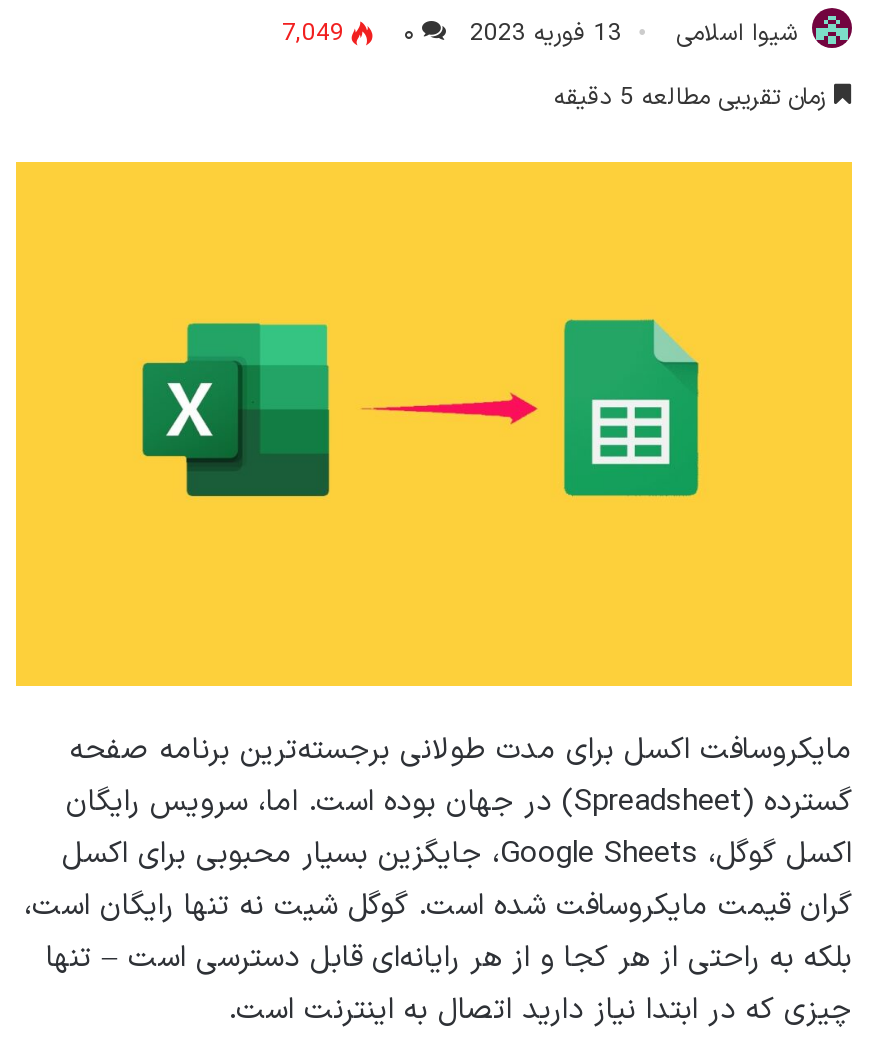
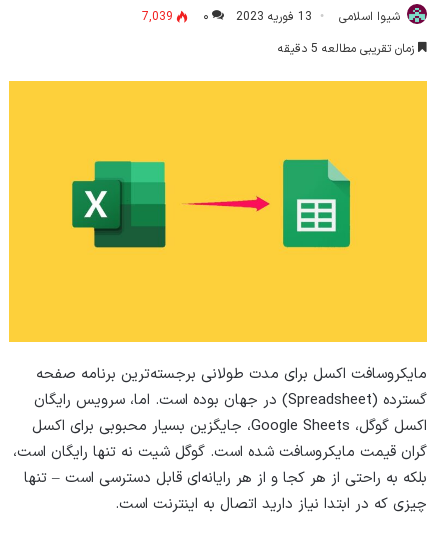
[282,15,344,51] 7,049 -> [142,7,173,25] 7,039

